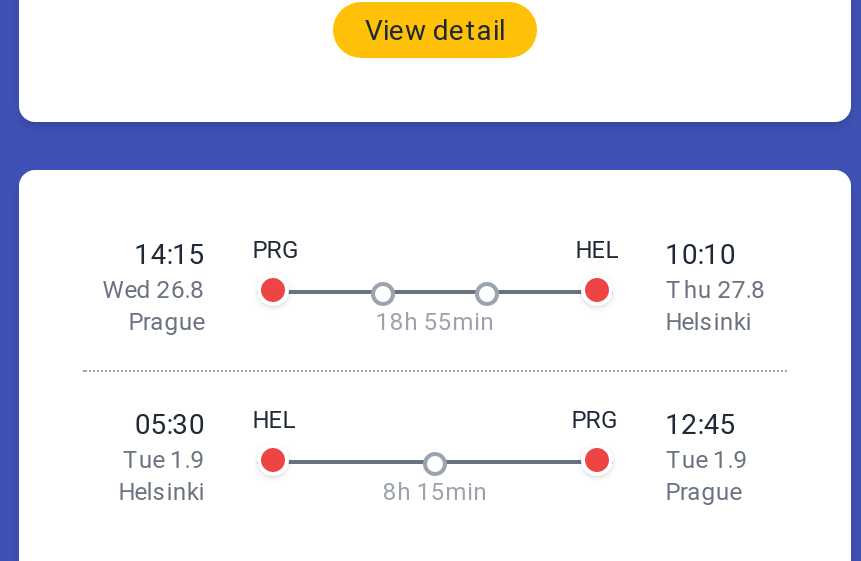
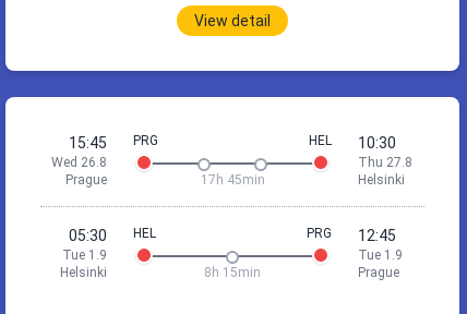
[135,236,299,270] 14:15 PRG -> [69,133,158,152] 15:45 PRG
[575,236,735,270] HEL 10:10 -> [309,133,396,152] HEL 10:30
[376,308,494,336] 18h 55min -> [200,172,265,188] 17h 45min

